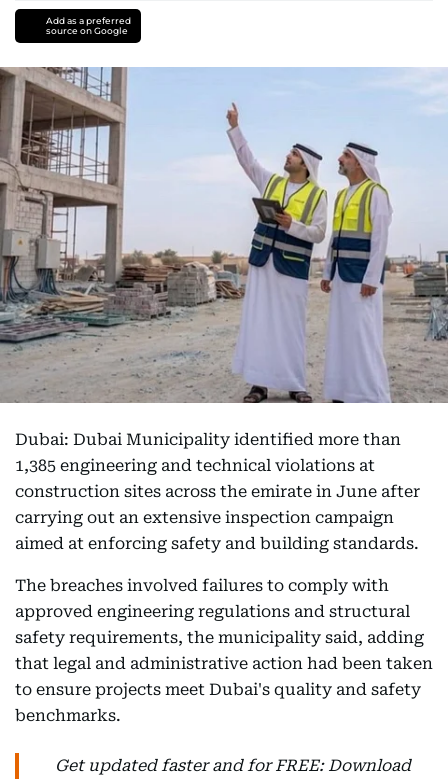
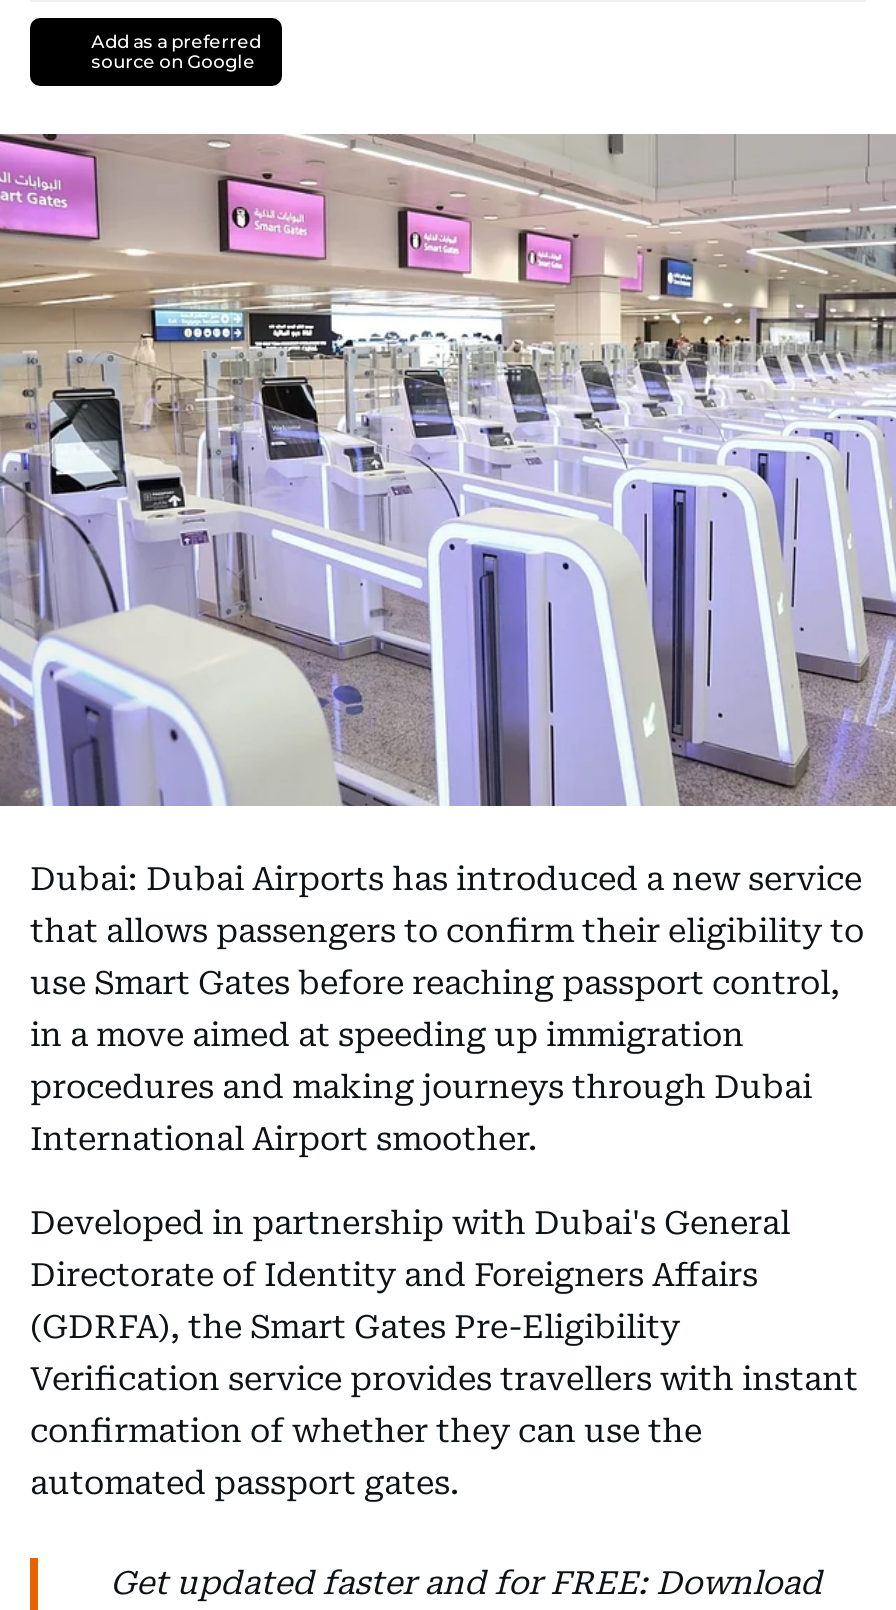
[3,67,445,553] [image] | Dubai: Dubai Municipality identified more than | 1,385 engineering and technical violations at | construction sites across the emirate in June after | carrying out an extensive inspection campaign | aimed at enforcing safety and building standards. -> [6,132,890,1158] [image] | Dubai: Dubai Airports has introduced a new service | that allows passengers to confirm their eligibility to | use Smart Gates before reaching passport control, | in a move aimed at speeding up immigration | procedures and making journeys through Dubai | International Airport smoother.
[15,576,433,725] The breaches involved failures to comply with | approved engineering regulations and structural | safety requirements, the municipality said, adding | that legal and administrative action had been taken | to ensure projects meet Dubai's quality and safety | benchmarks. -> [30,1204,858,1502] Developed in partnership with Dubai's General | Directorate of Identity and Foreigners Affairs | (GDRFA), the Smart Gates Pre-Eligibility | Verification service provides travellers with instant | confirmation of whether they can use the | automated passport gates.

